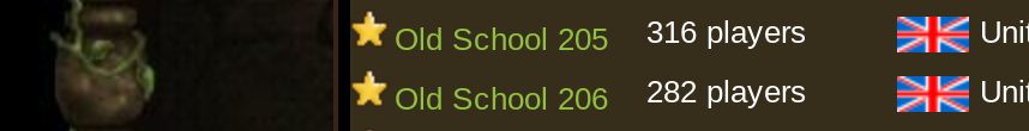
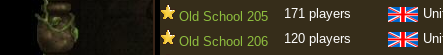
[395,14,807,57] Old School 205 316 players -> [178,6,350,24] Old School 205 171 players
[395,74,807,117] Old School 206 282 players -> [178,31,350,49] Old School 206 120 players

